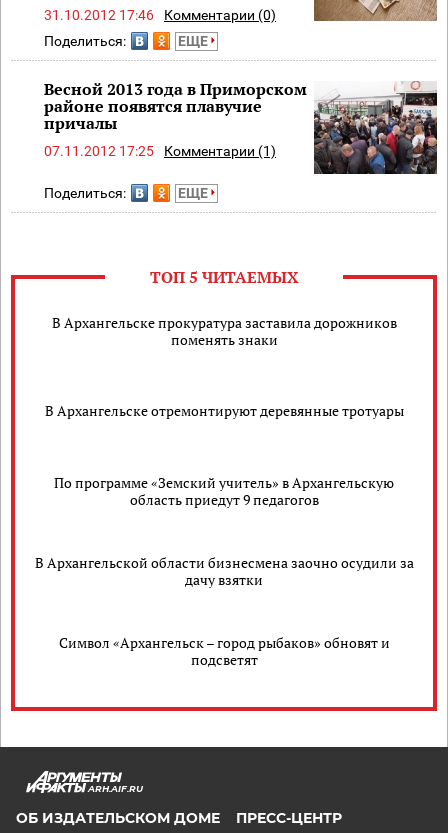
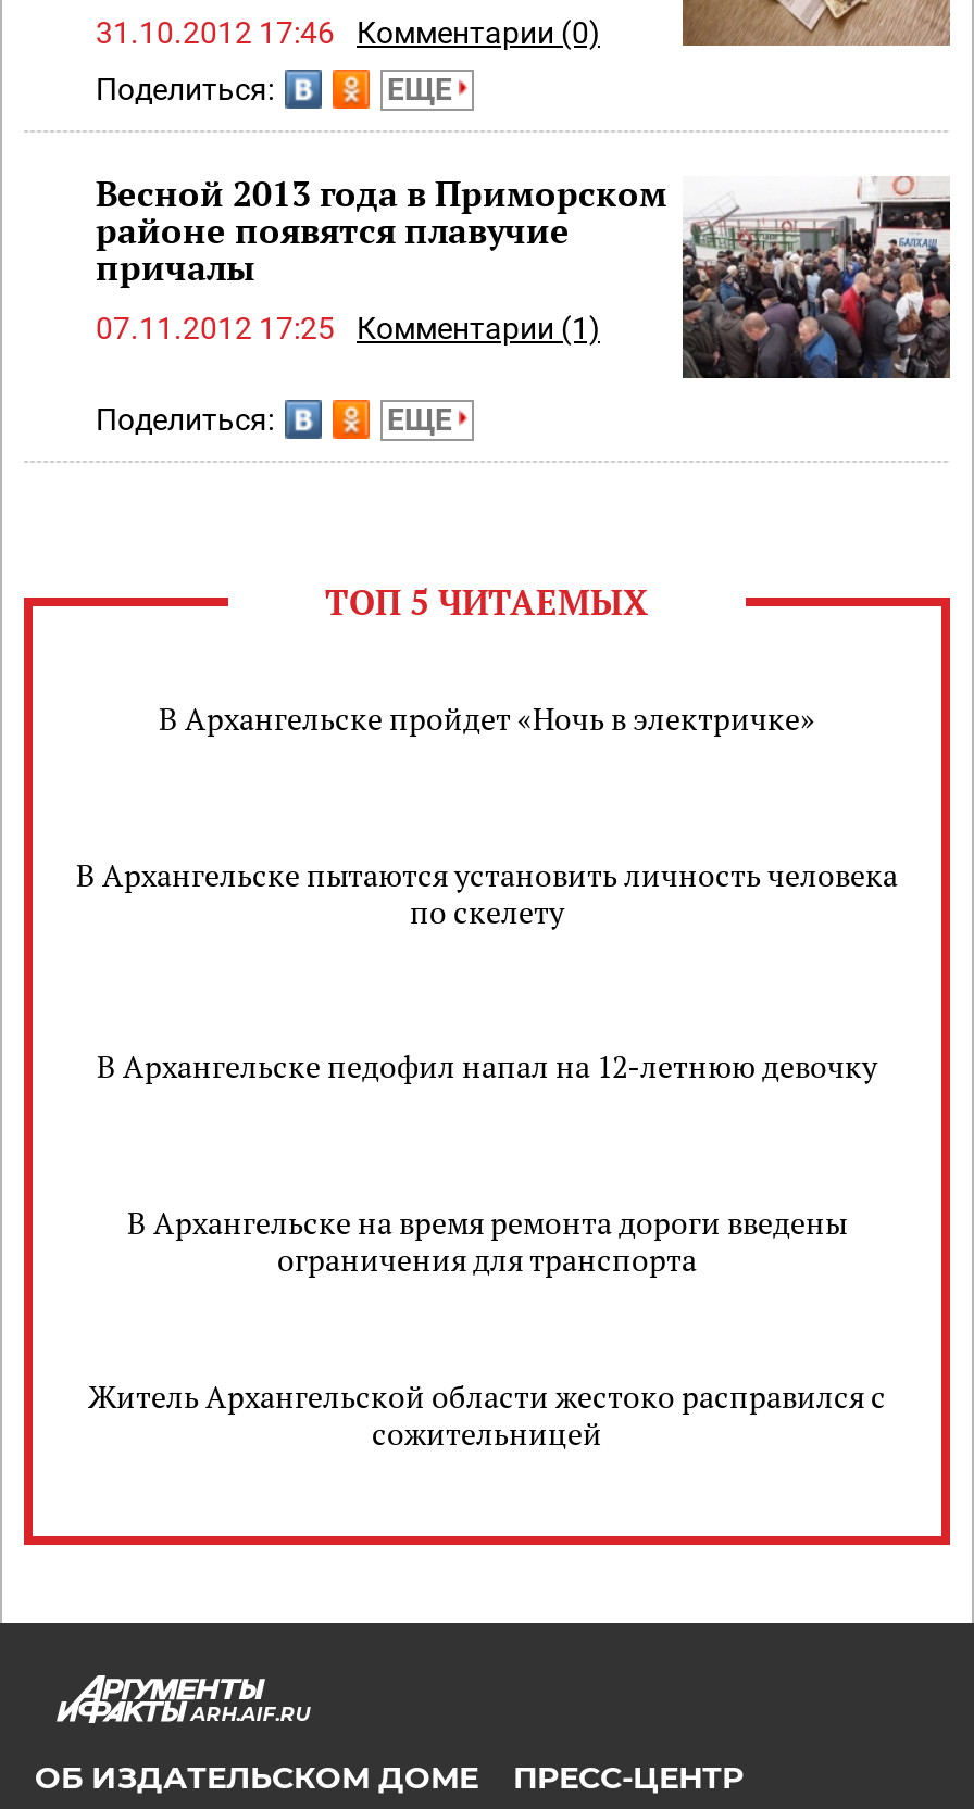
[51,313,396,349] В Архангельске прокуратура заставила дорожников | поменять знаки -> [159,698,815,739] В Архангельске пройдет «Ночь в электричке»
[44,401,403,420] В Архангельске отремонтируют деревянные тротуары -> [76,853,898,932] В Архангельске пытаются установить личность человека | по скелету
[54,473,394,509] По программе «Земский учитель» в Архангельскую | область приедут 9 педагогов -> [97,1046,877,1087] В Архангельске педофил напал на 12-летнюю девочку
[34,553,413,589] В Архангельской области бизнесмена заочно осудили за | дачу взятки -> [127,1201,847,1279] В Архангельске на время ремонта дороги введены | ограничения для транспорта
[58,633,389,669] Символ «Архангельск – город рыбаков» обновят и | подсветят -> [88,1375,886,1453] Житель Архангельской области жестоко расправился с | сожительницей

